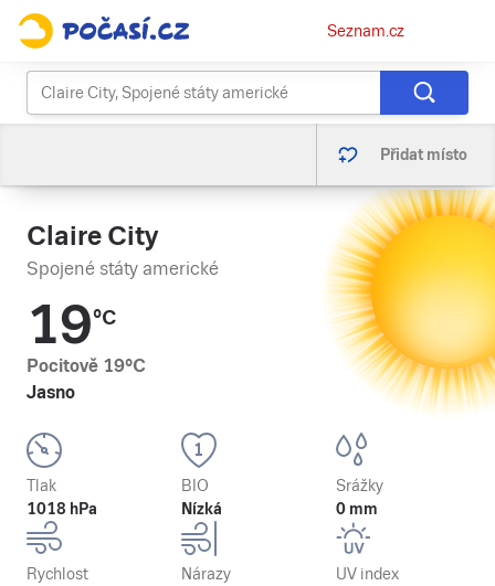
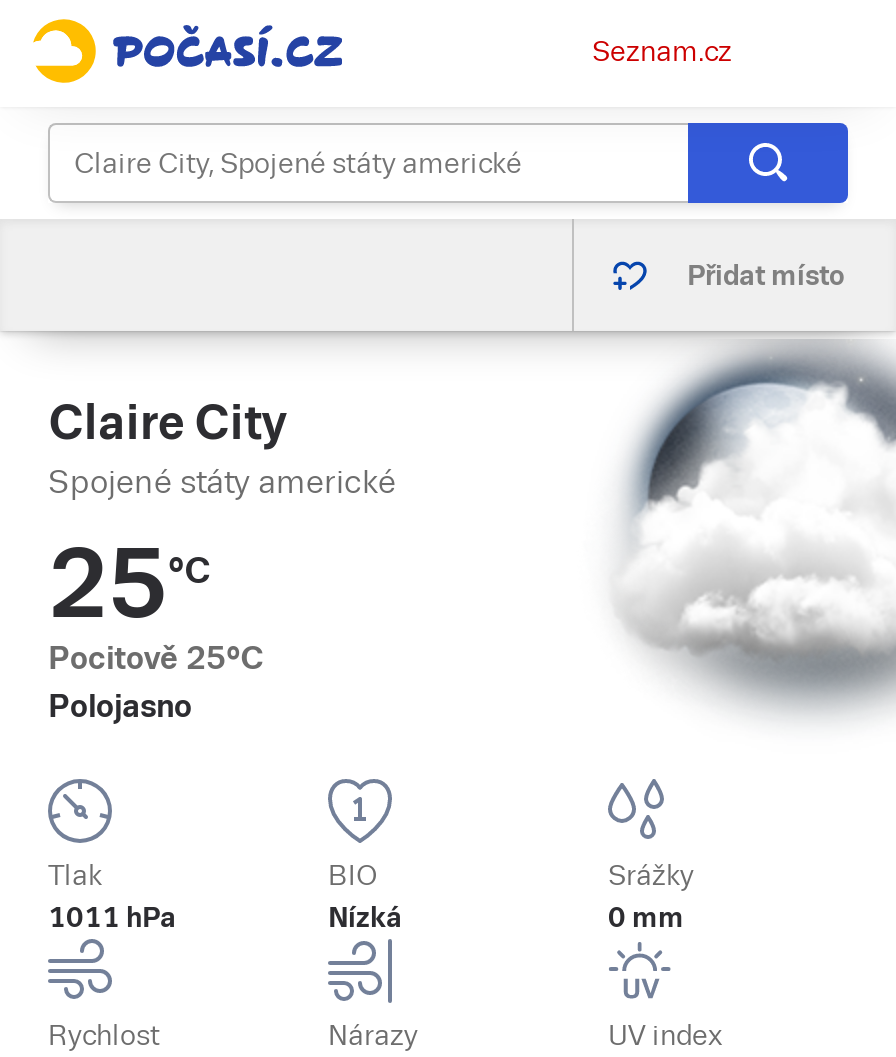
[328,190,492,408] [image] -> [596,341,890,731] [image]
[27,295,146,403] 19°C | Pocitově 19°C | Jasno -> [48,529,264,725] 25°C | Pocitově 25°C | Polojasno
[27,500,97,518] 1018 hPa -> [48,901,176,933] 1011 hPa

